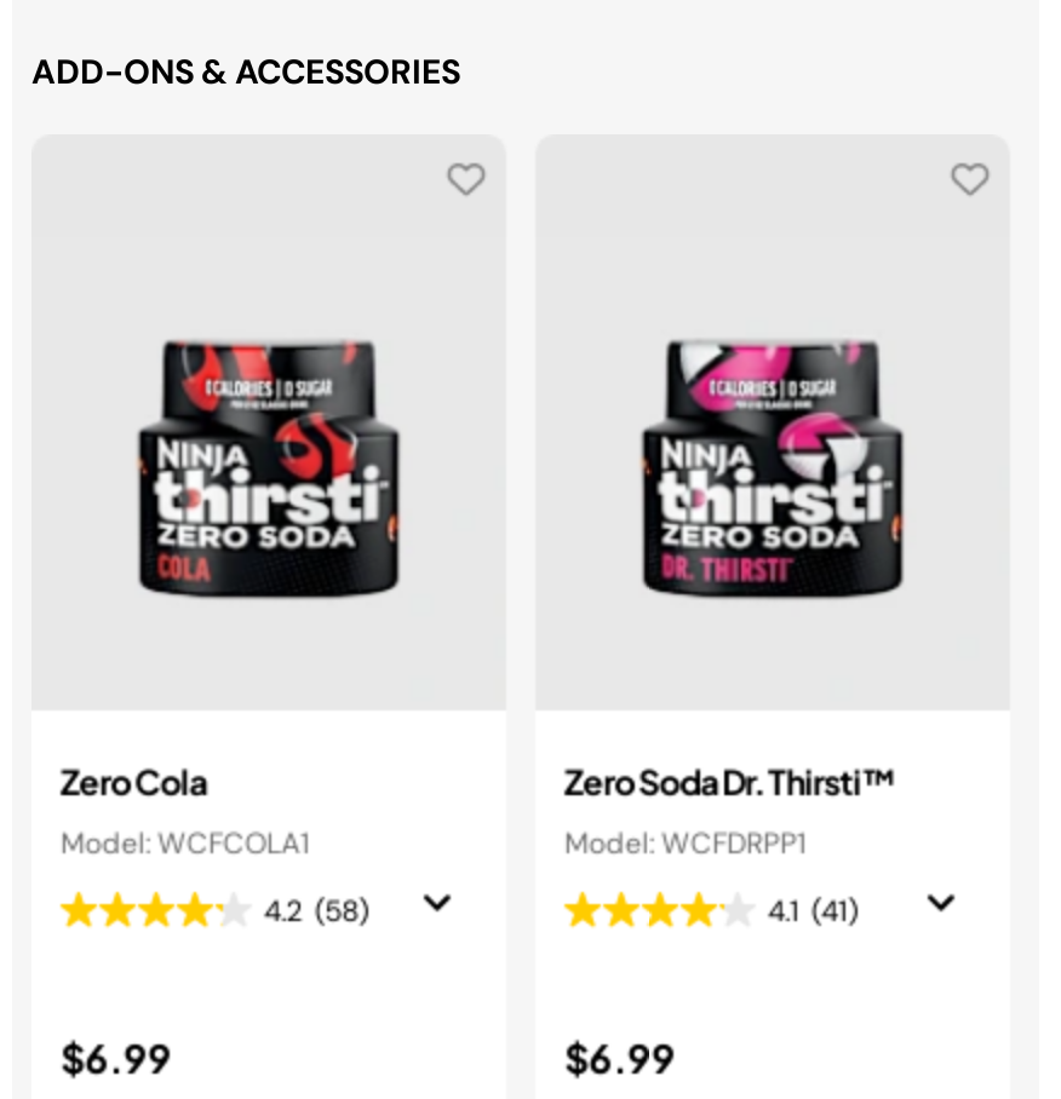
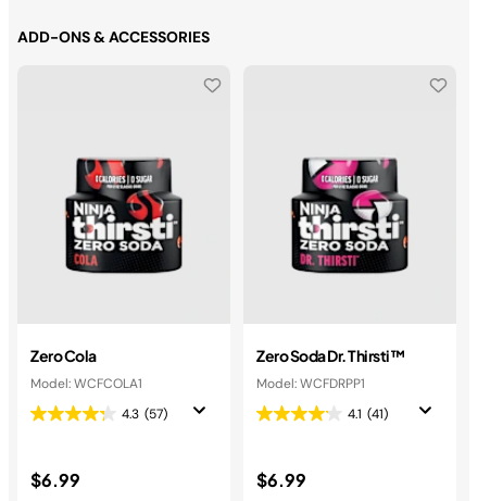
[264,890,368,929] 4.2 (58) -> [122,405,167,422] 4.3 (57)

